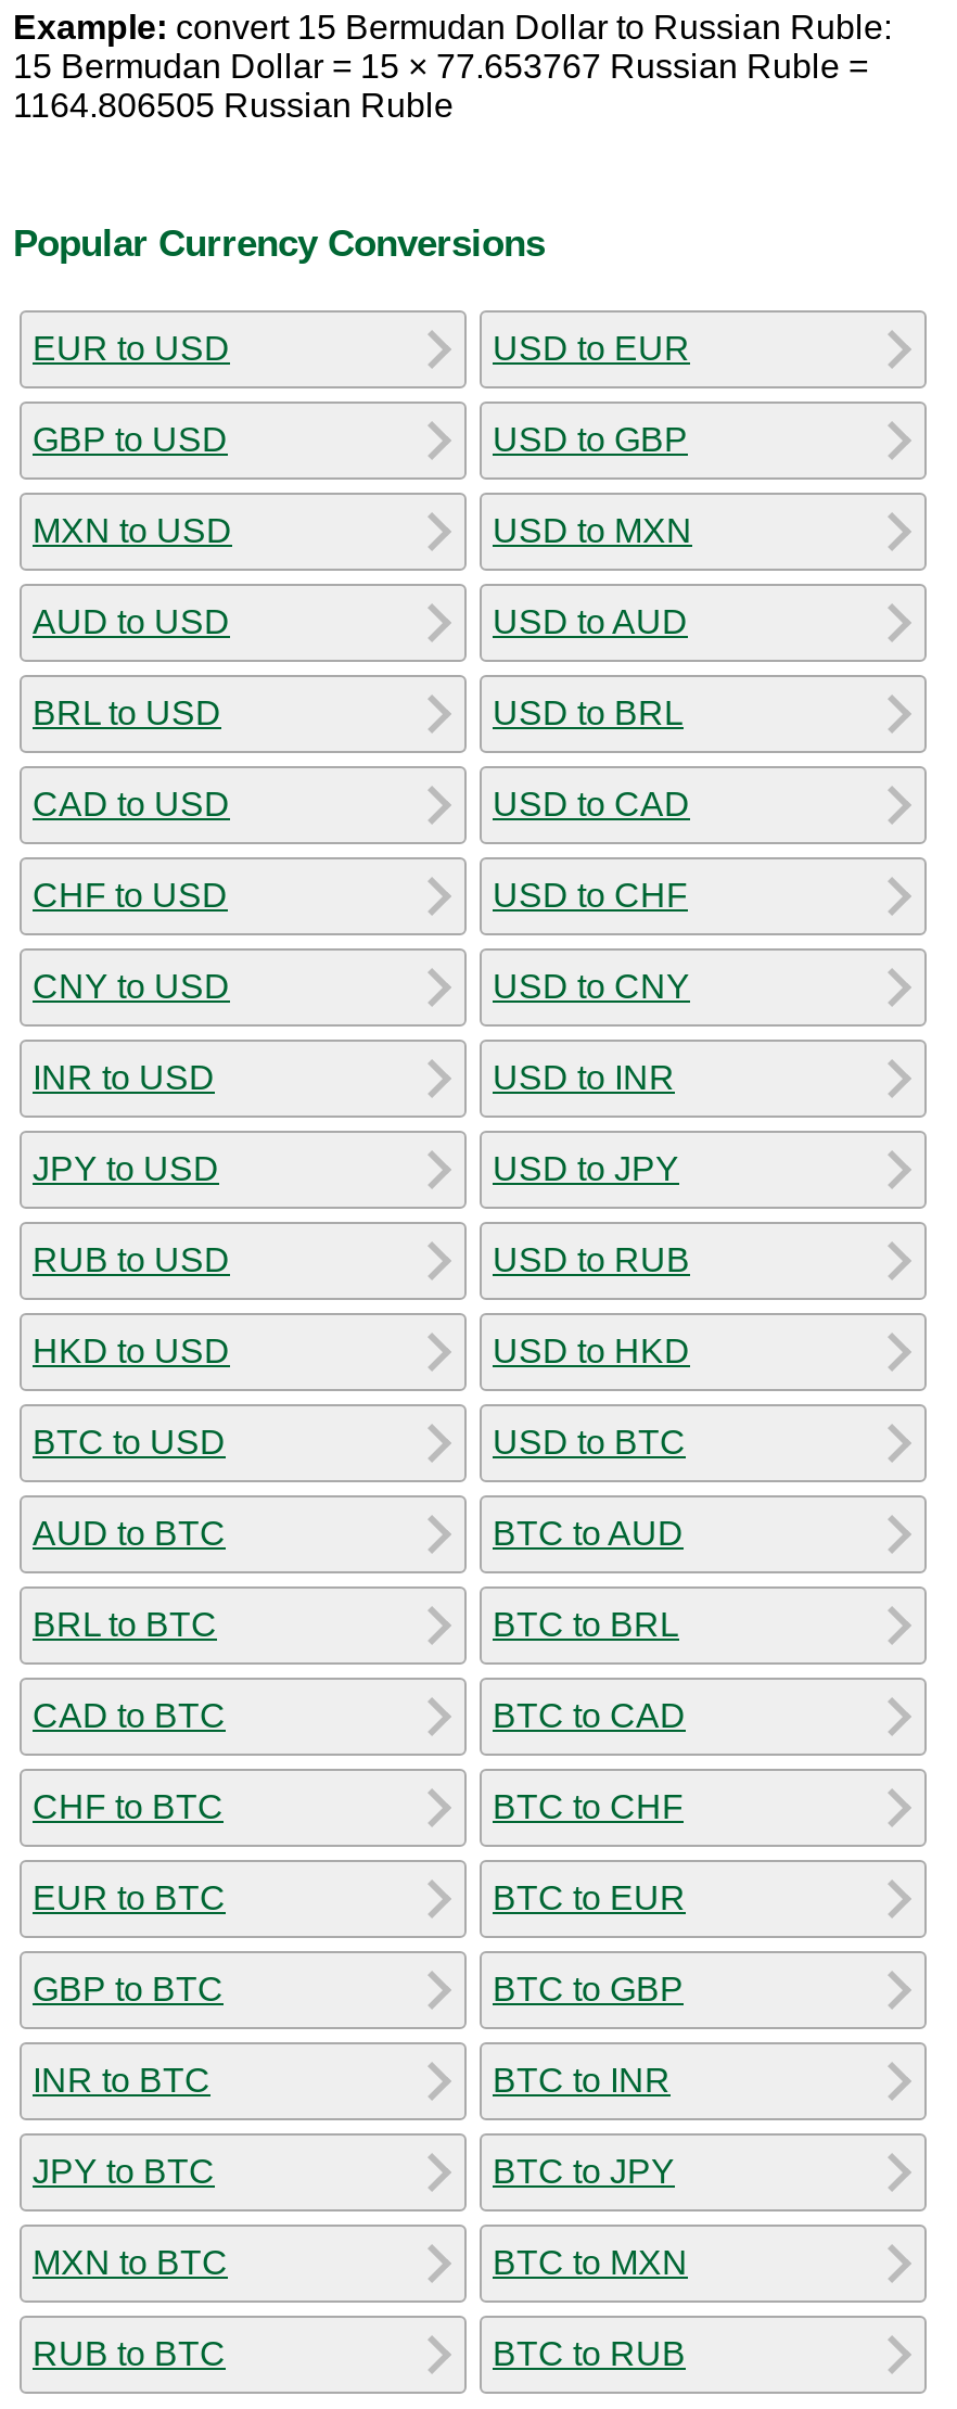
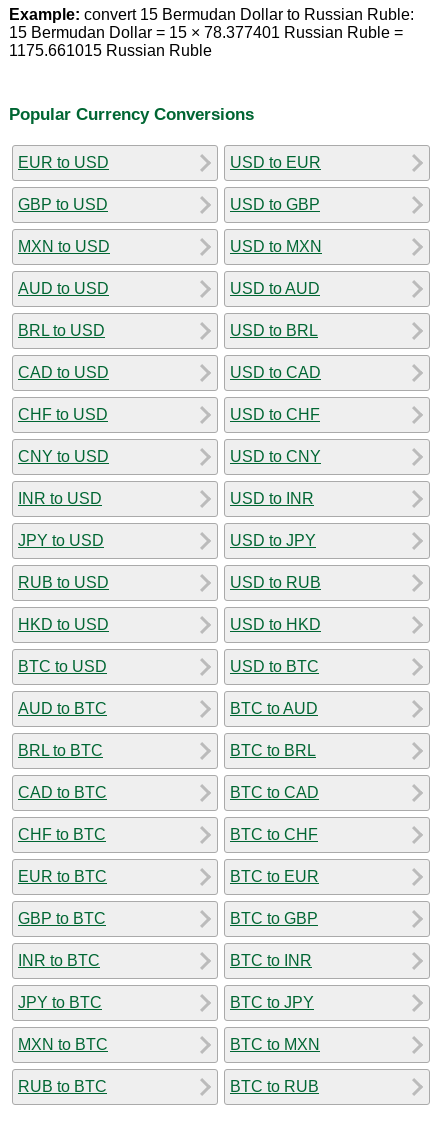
[13,48,868,85] 15 Bermudan Dollar = 15 × 77.653767 Russian Ruble = -> [9,24,403,41] 15 Bermudan Dollar = 15 × 78.377401 Russian Ruble =
[13,87,454,124] 1164.806505 Russian Ruble -> [9,42,212,59] 1175.661015 Russian Ruble

